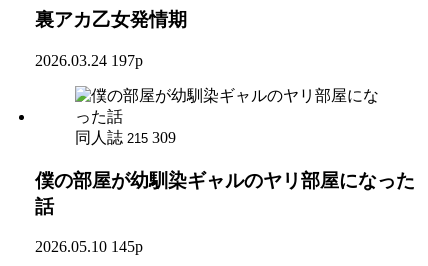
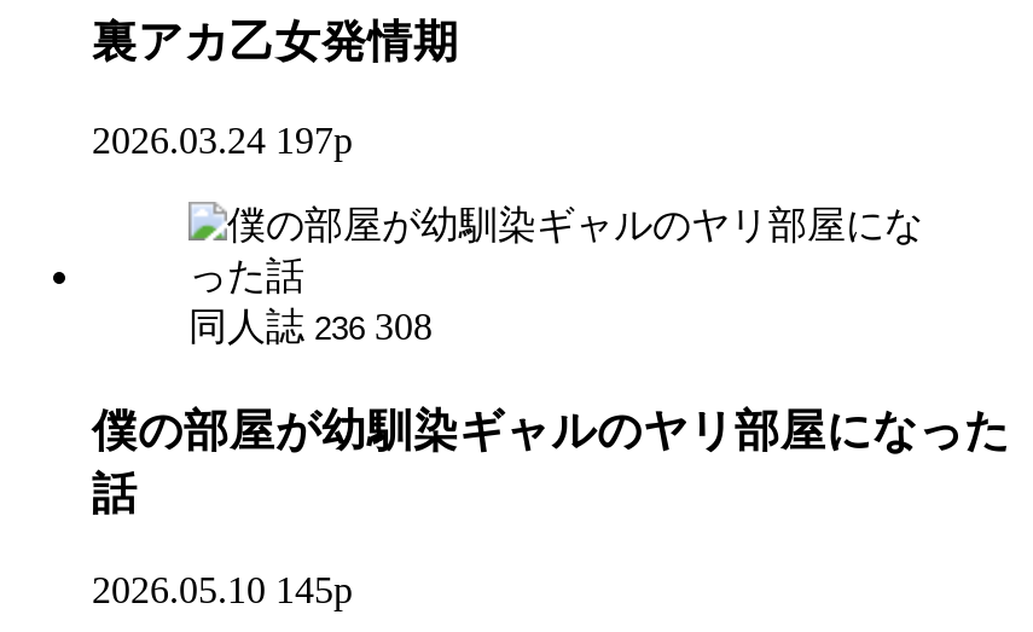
[75,129,176,146] 同人誌 215 309 -> [188,305,433,347] 同人誌 236 308

